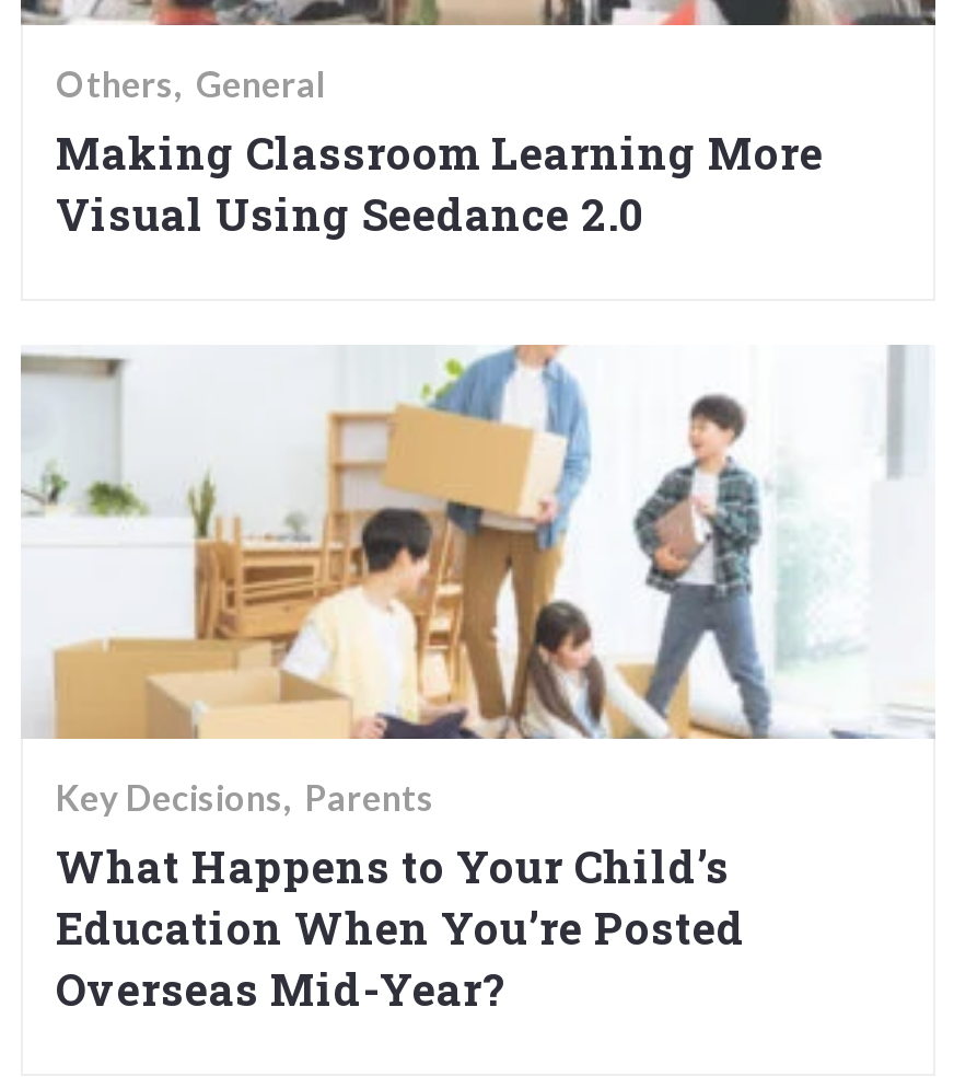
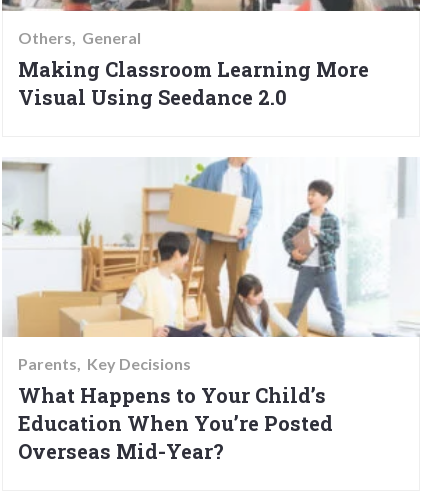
[56,776,434,817] Key Decisions Parents -> [18,354,191,373] Parents Key Decisions

